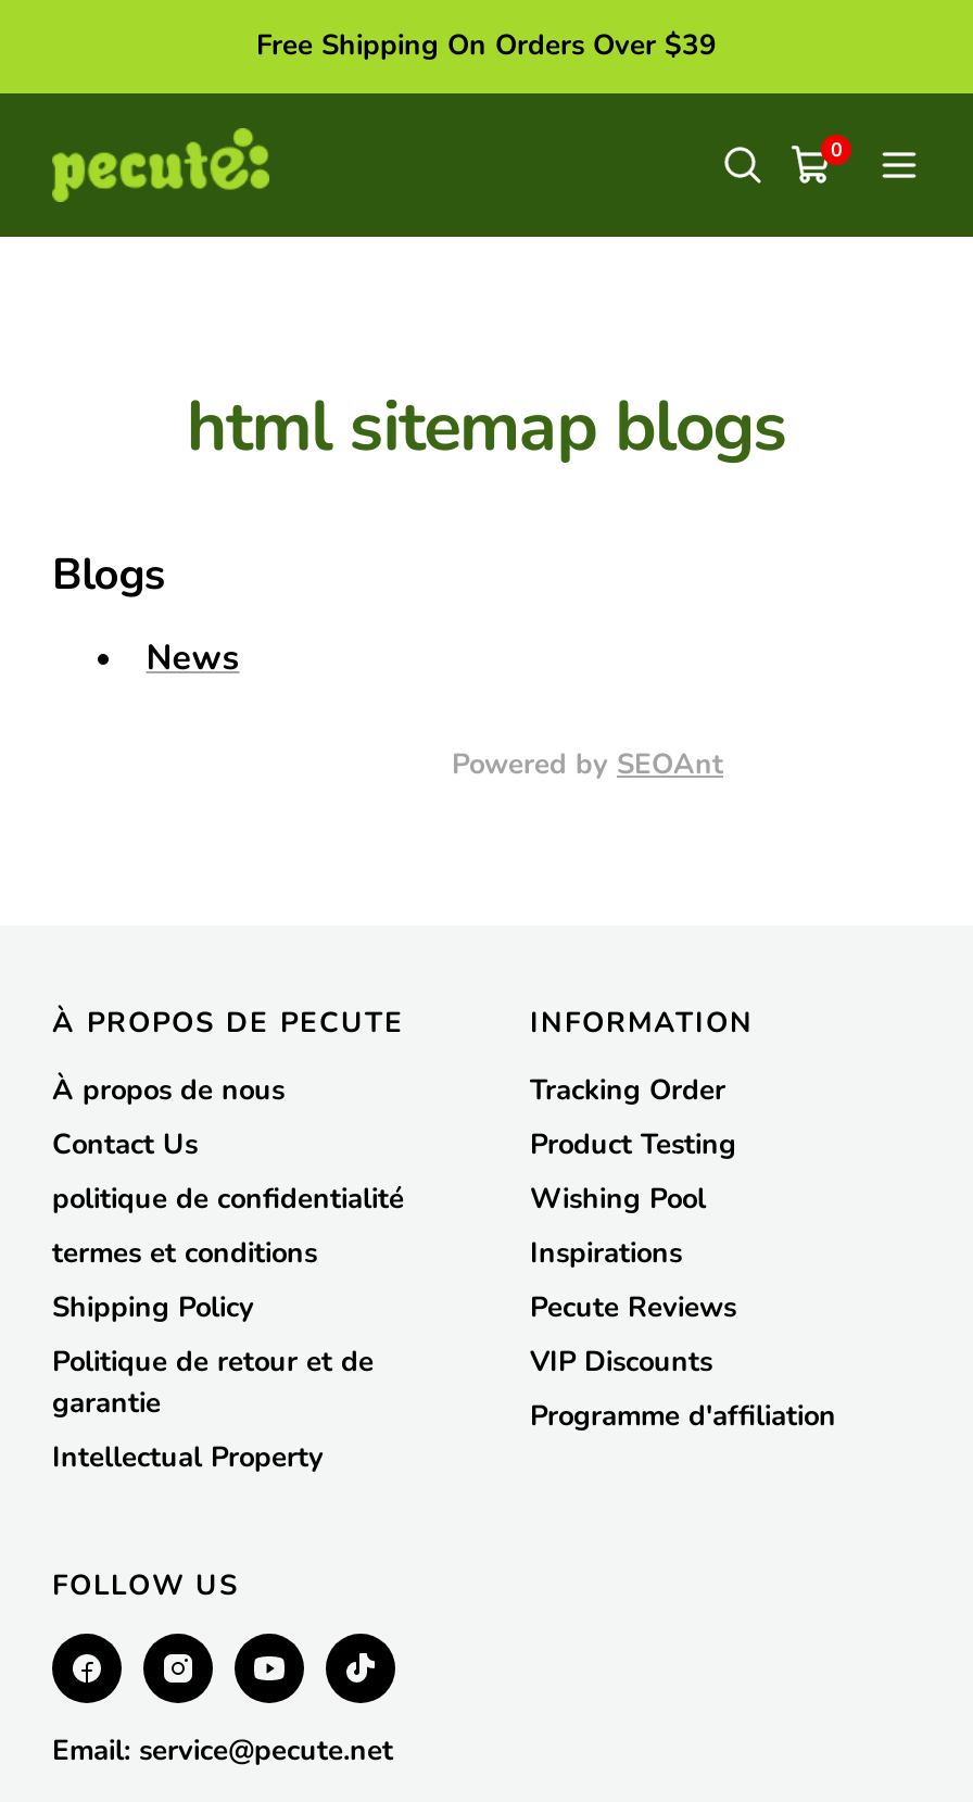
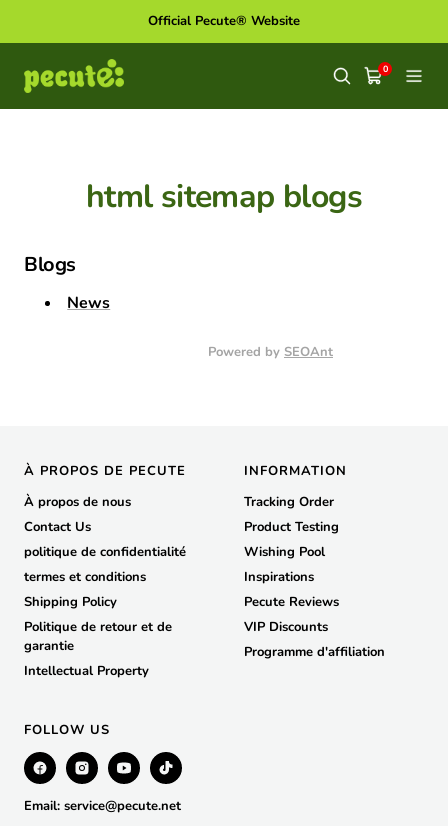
[256,26,717,65] Free Shipping On Orders Over $39 -> [148,12,300,30] Official Pecute® Website

